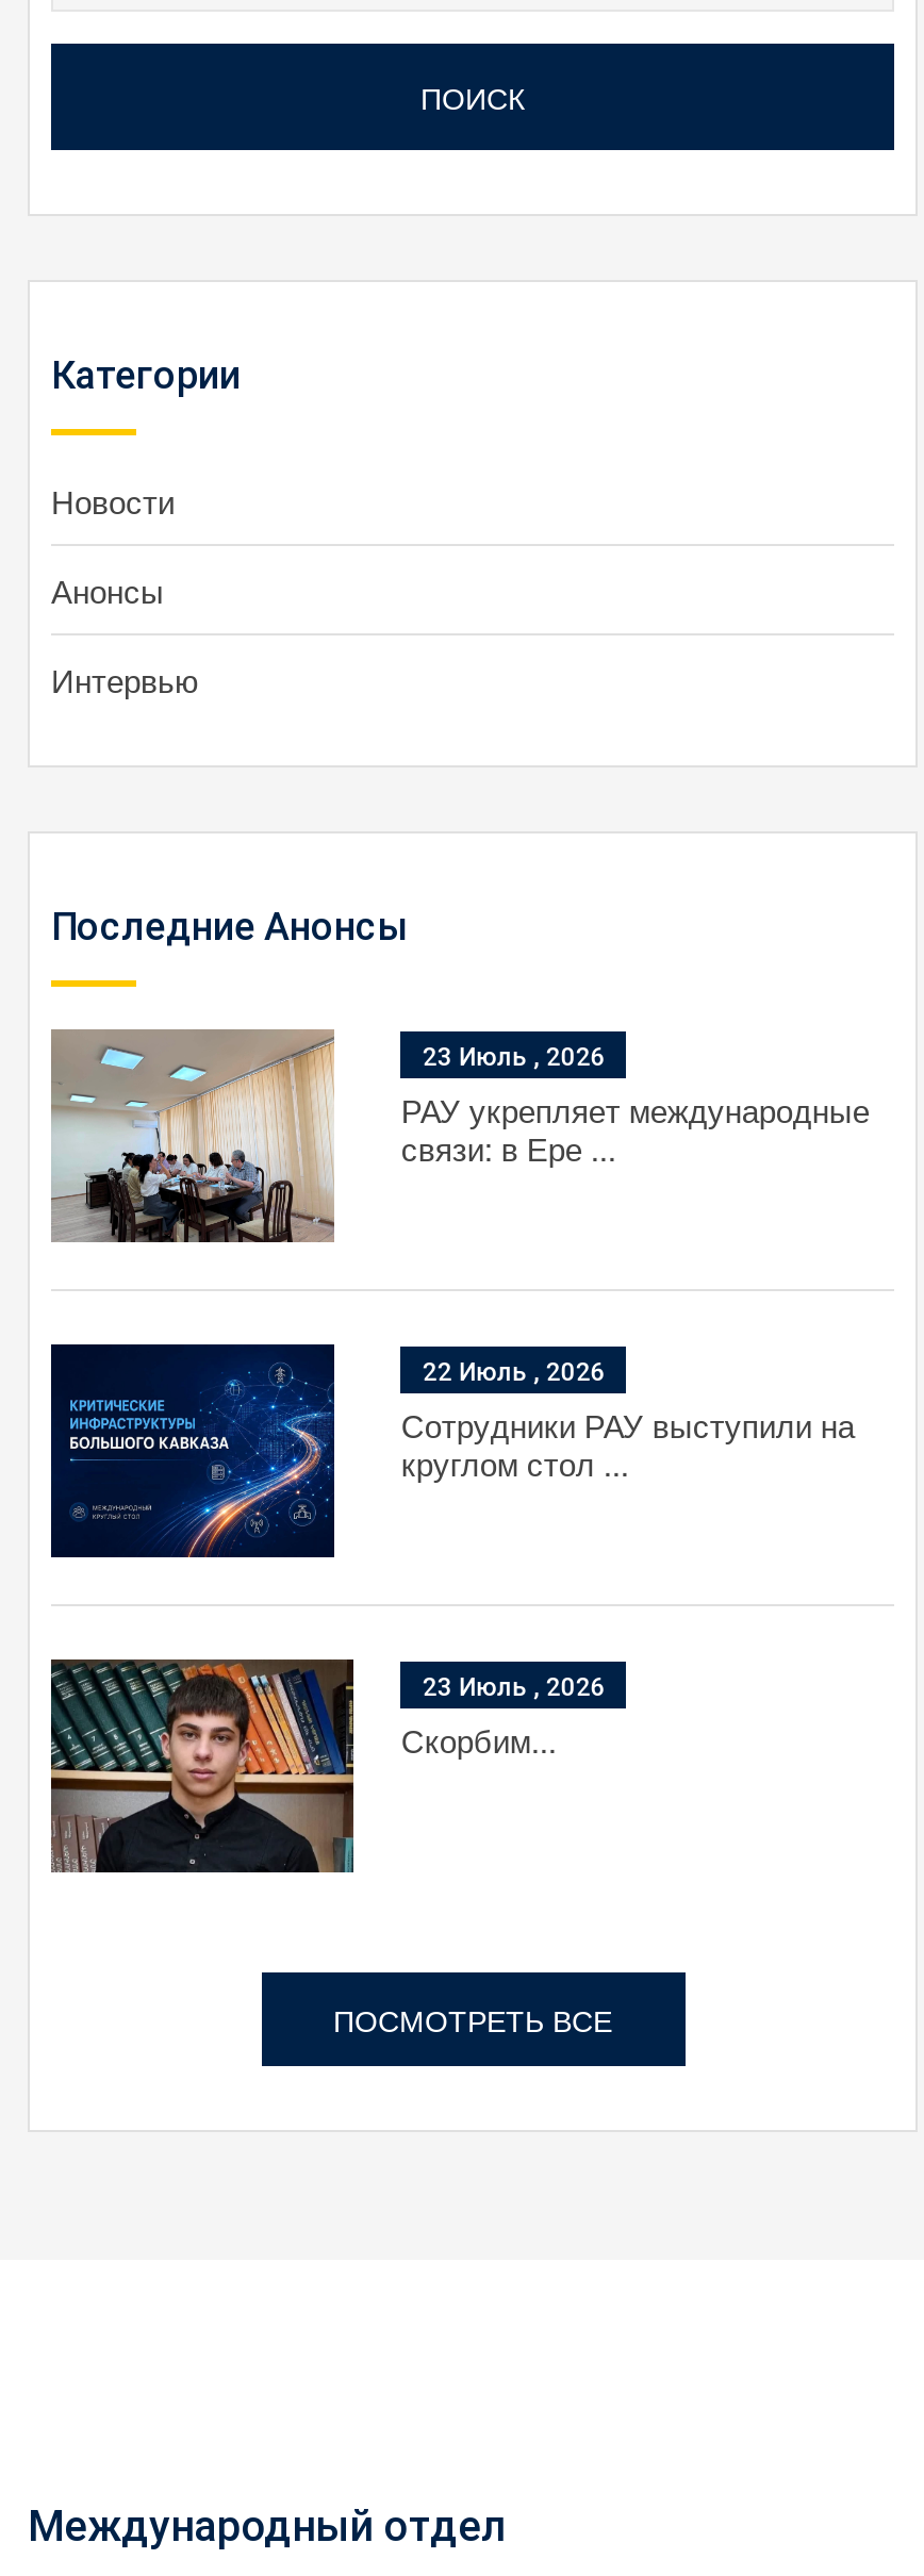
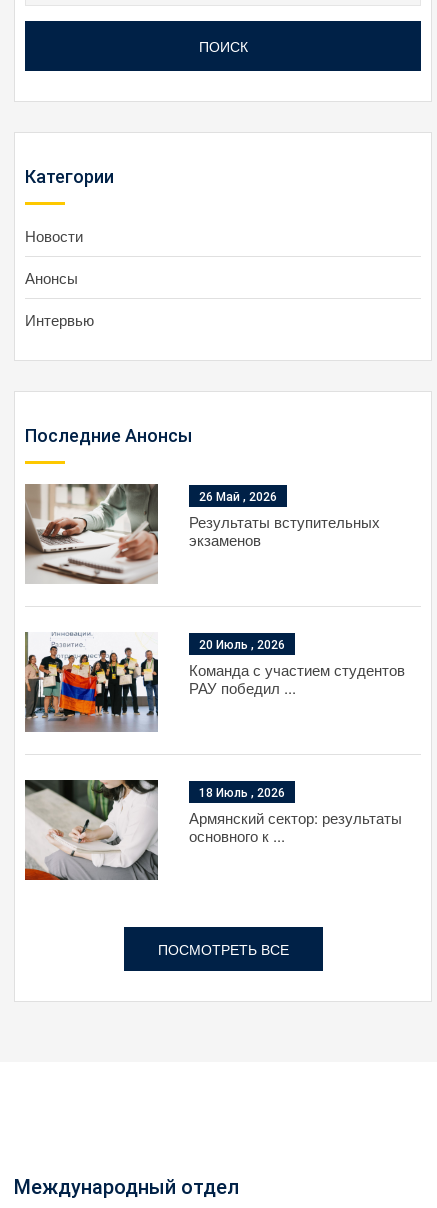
[53,1029,869,1244] [image] | 23 Июль , 2026 | РАУ укрепляет международные | связи: в Ере ... -> [25,484,380,584] [image] | 26 Май , 2026 | Результаты вступительных | экзаменов
[49,1342,855,1557] [image] | 22 Июль , 2026 | Сотрудники РАУ выступили на | круглом стол ... -> [24,632,405,732] [image] | 20 Июль , 2026 | Команда с участием студентов | РАУ победил ...
[49,1657,605,1875] [image] | 23 Июль , 2026 | Скорбим... -> [24,780,402,881] [image] | 18 Июль , 2026 | Армянский сектор: результаты | основного к ...

